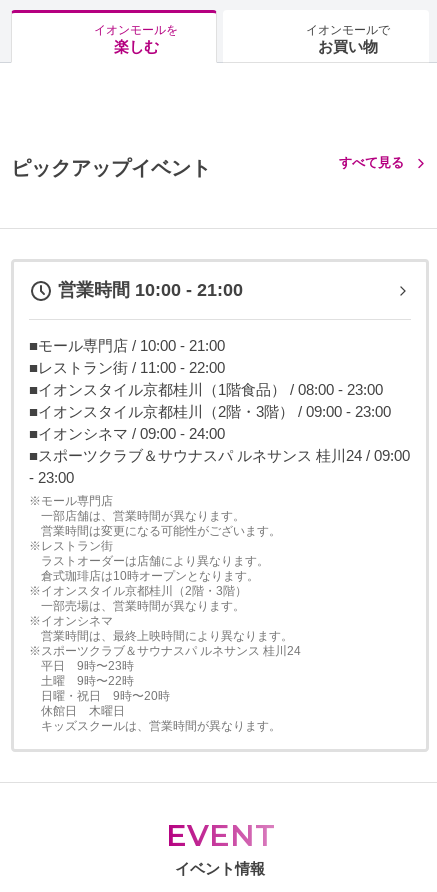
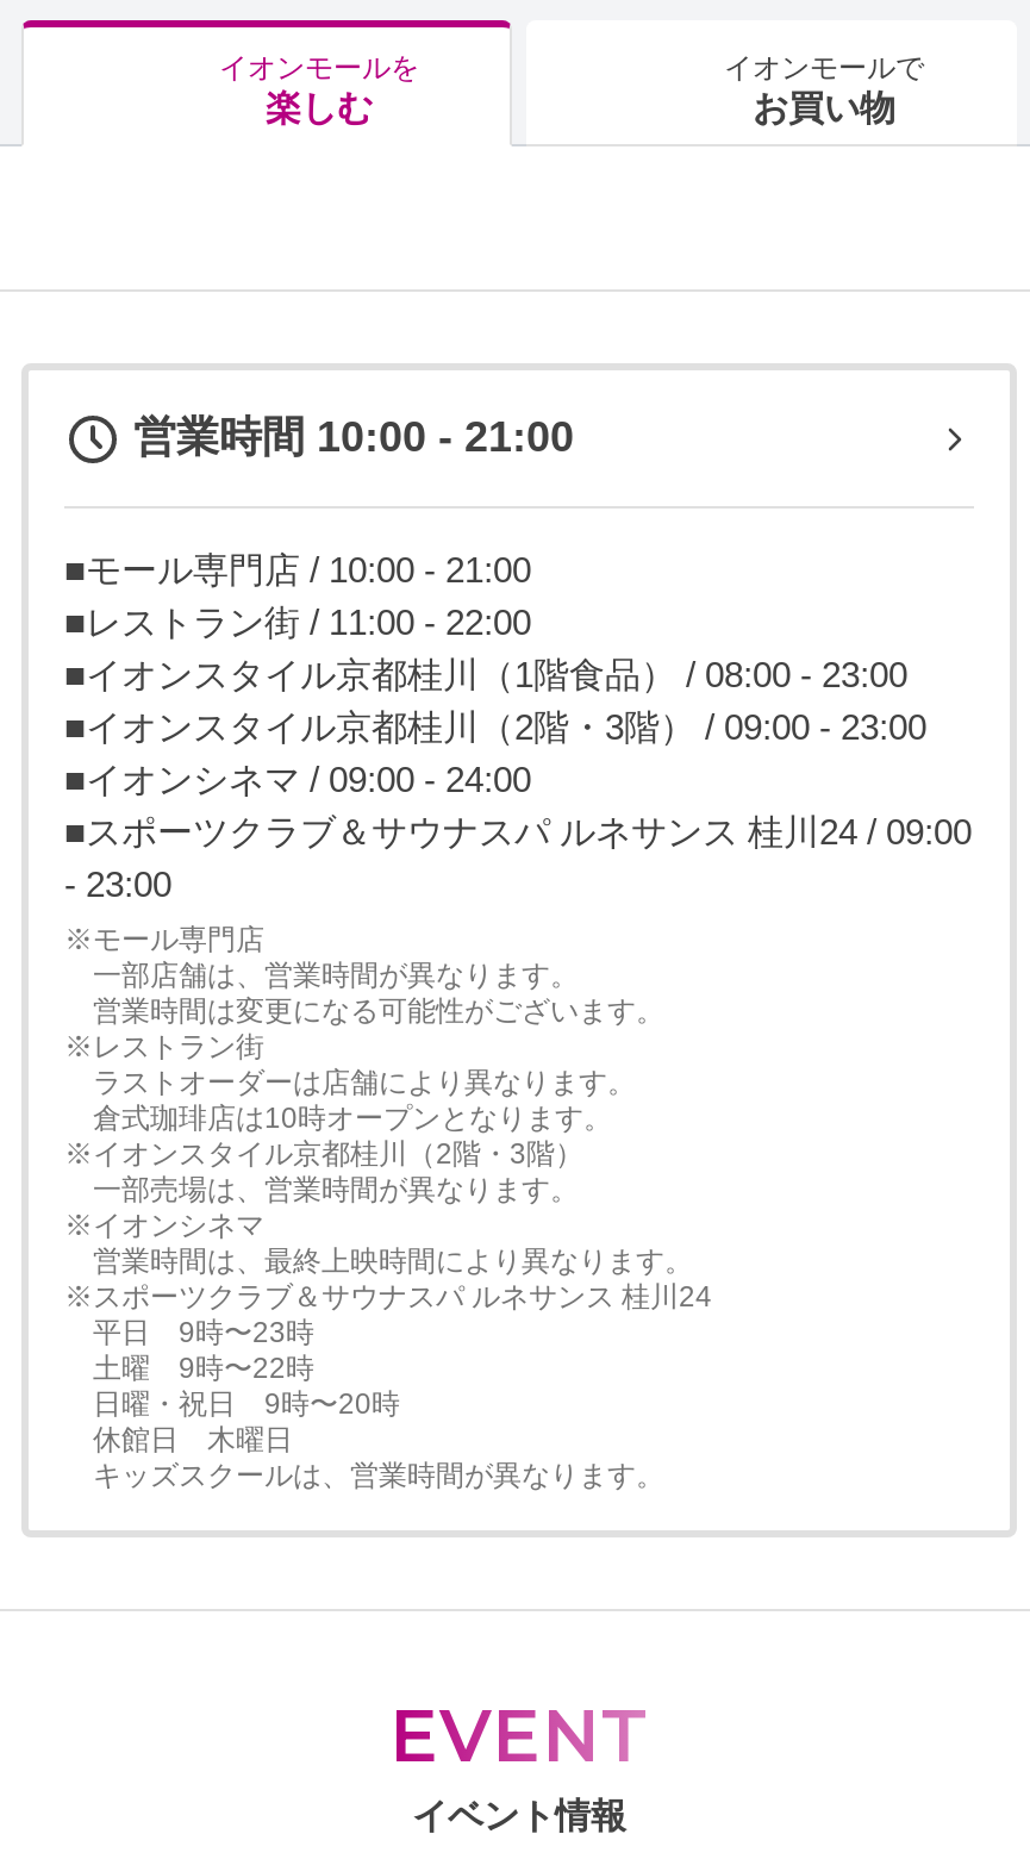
[11,155,404,179] ピックアップイベント | すべて見る -> none

